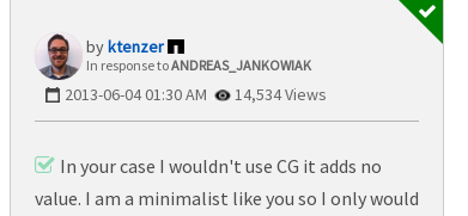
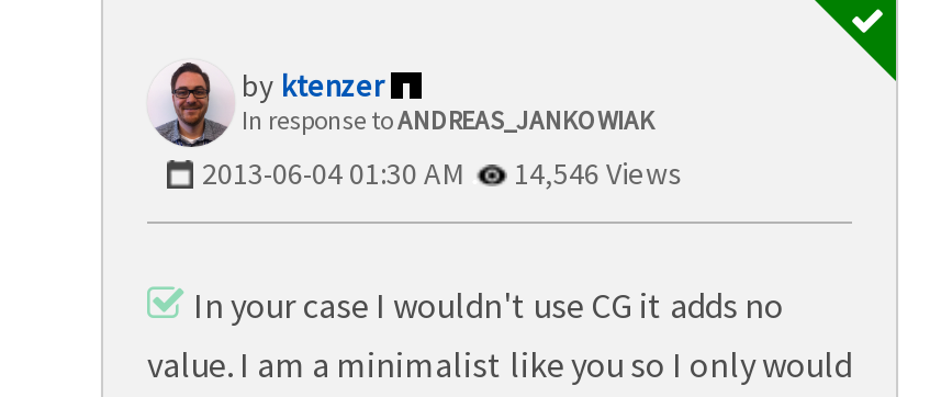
[65,84,327,105] 2013-06-04 01:30 AM 14,534 Views -> [202,154,683,193] 2013-06-04 01:30 AM 14,546 Views

